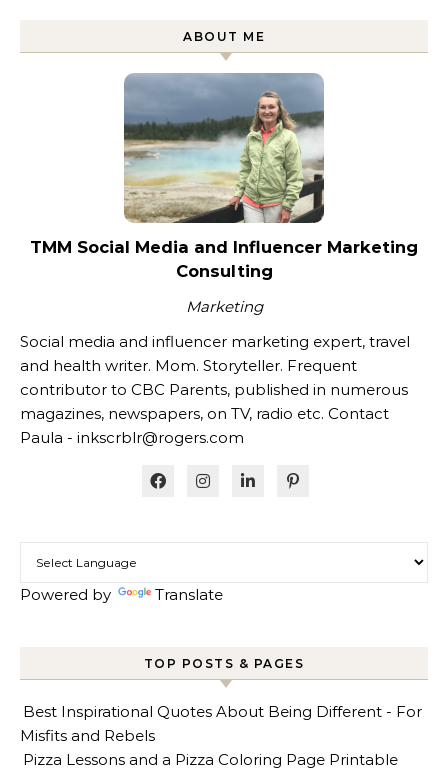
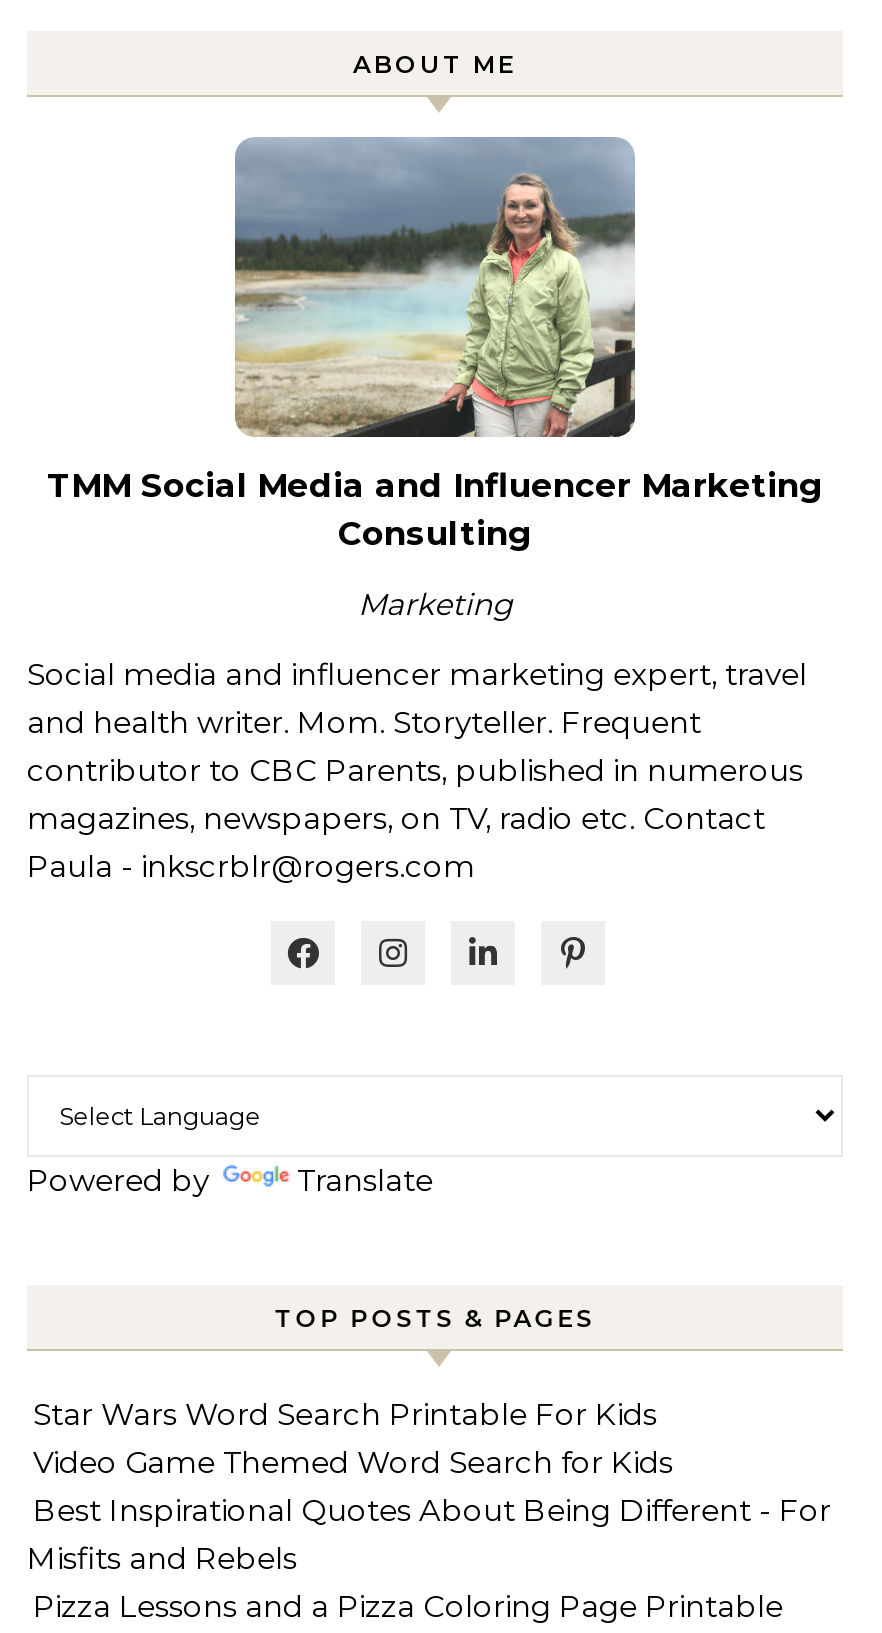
none -> [33,1395,673,1481] Star Wars Word Search Printable For Kids | Video Game Themed Word Search for Kids

